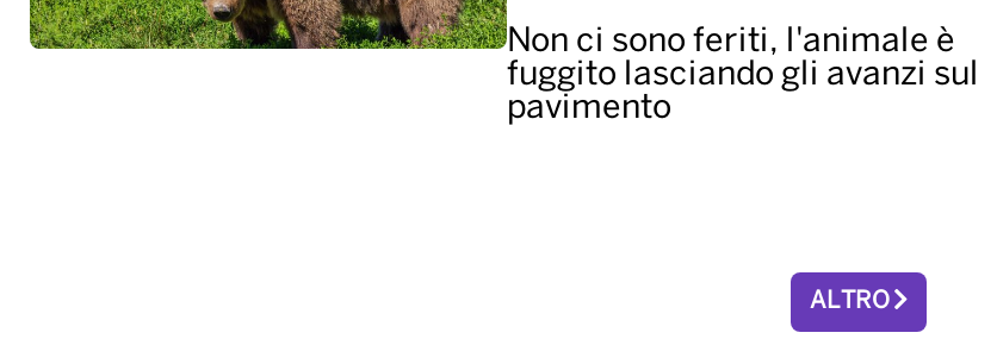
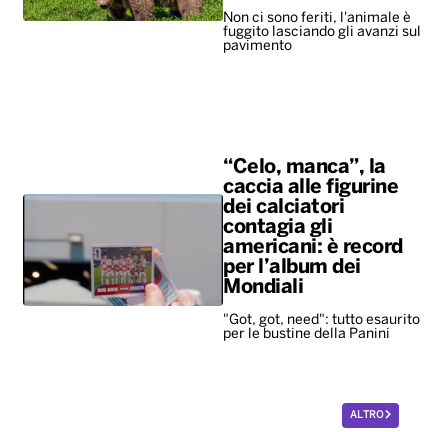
none -> [22,158,420,341] [image] | “Celo, manca”, la | caccia alle figurine | dei calciatori | contagia gli | americani: è record | per l’album dei | Mondiali | "Got, got, need": tutto esaurito | per le bustine della Panini

